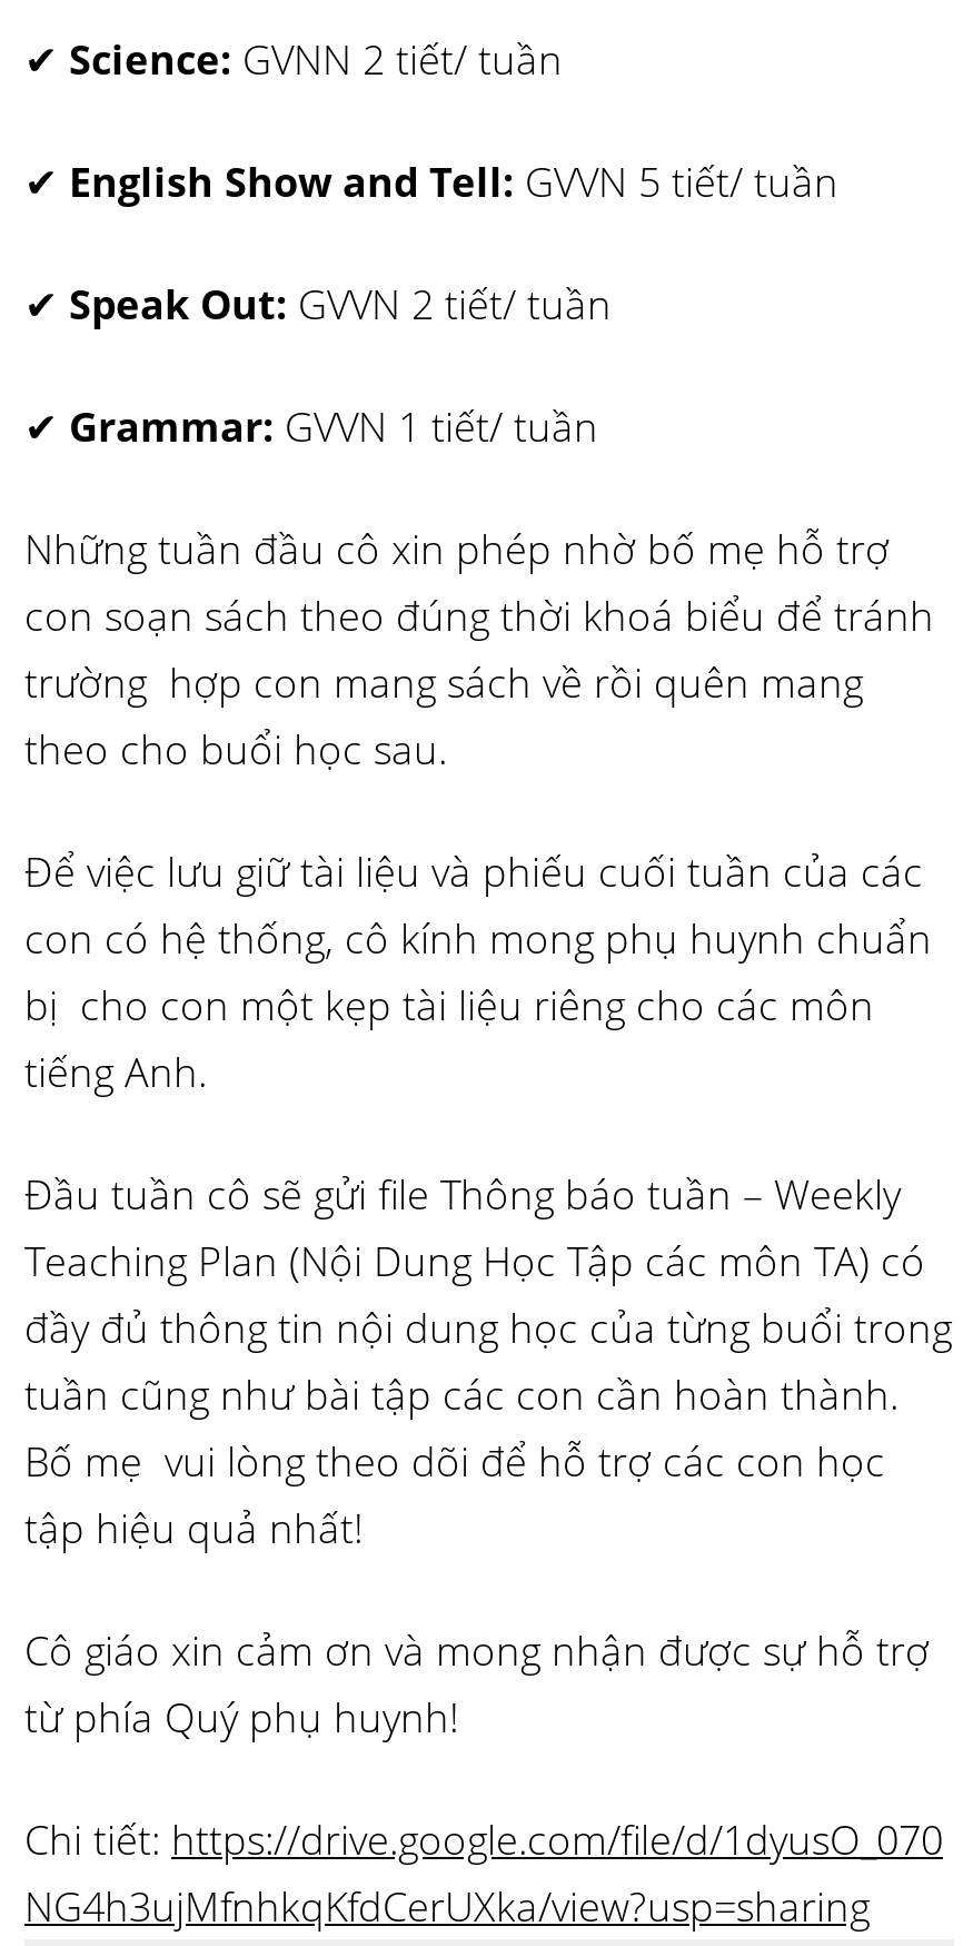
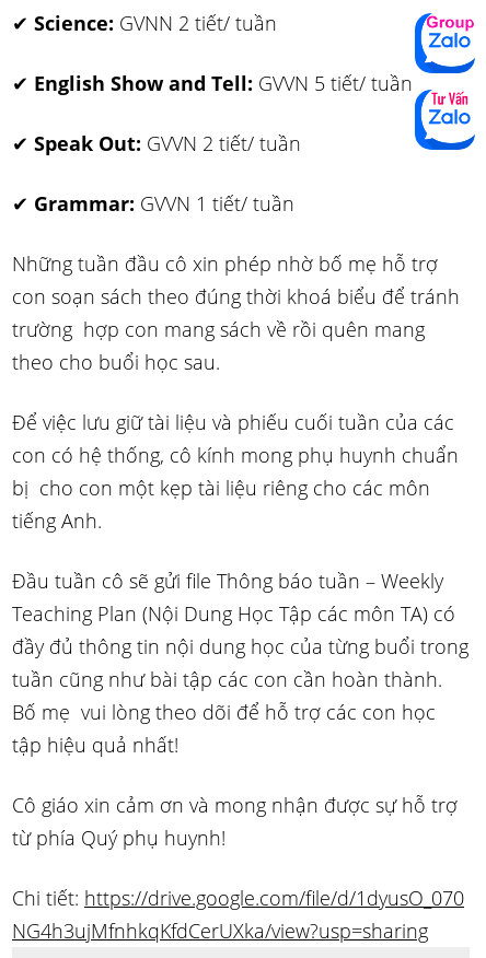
none -> [414,12,476,74] [image]
none -> [414,89,476,151] [image]

